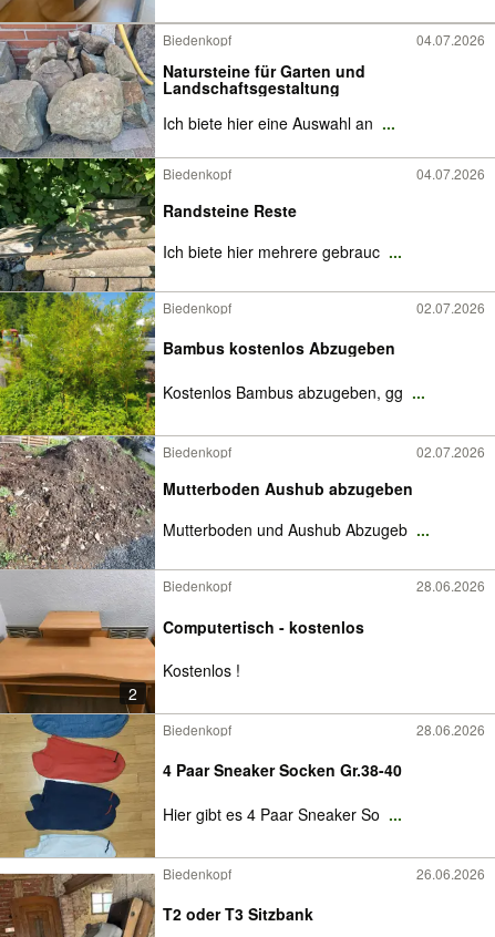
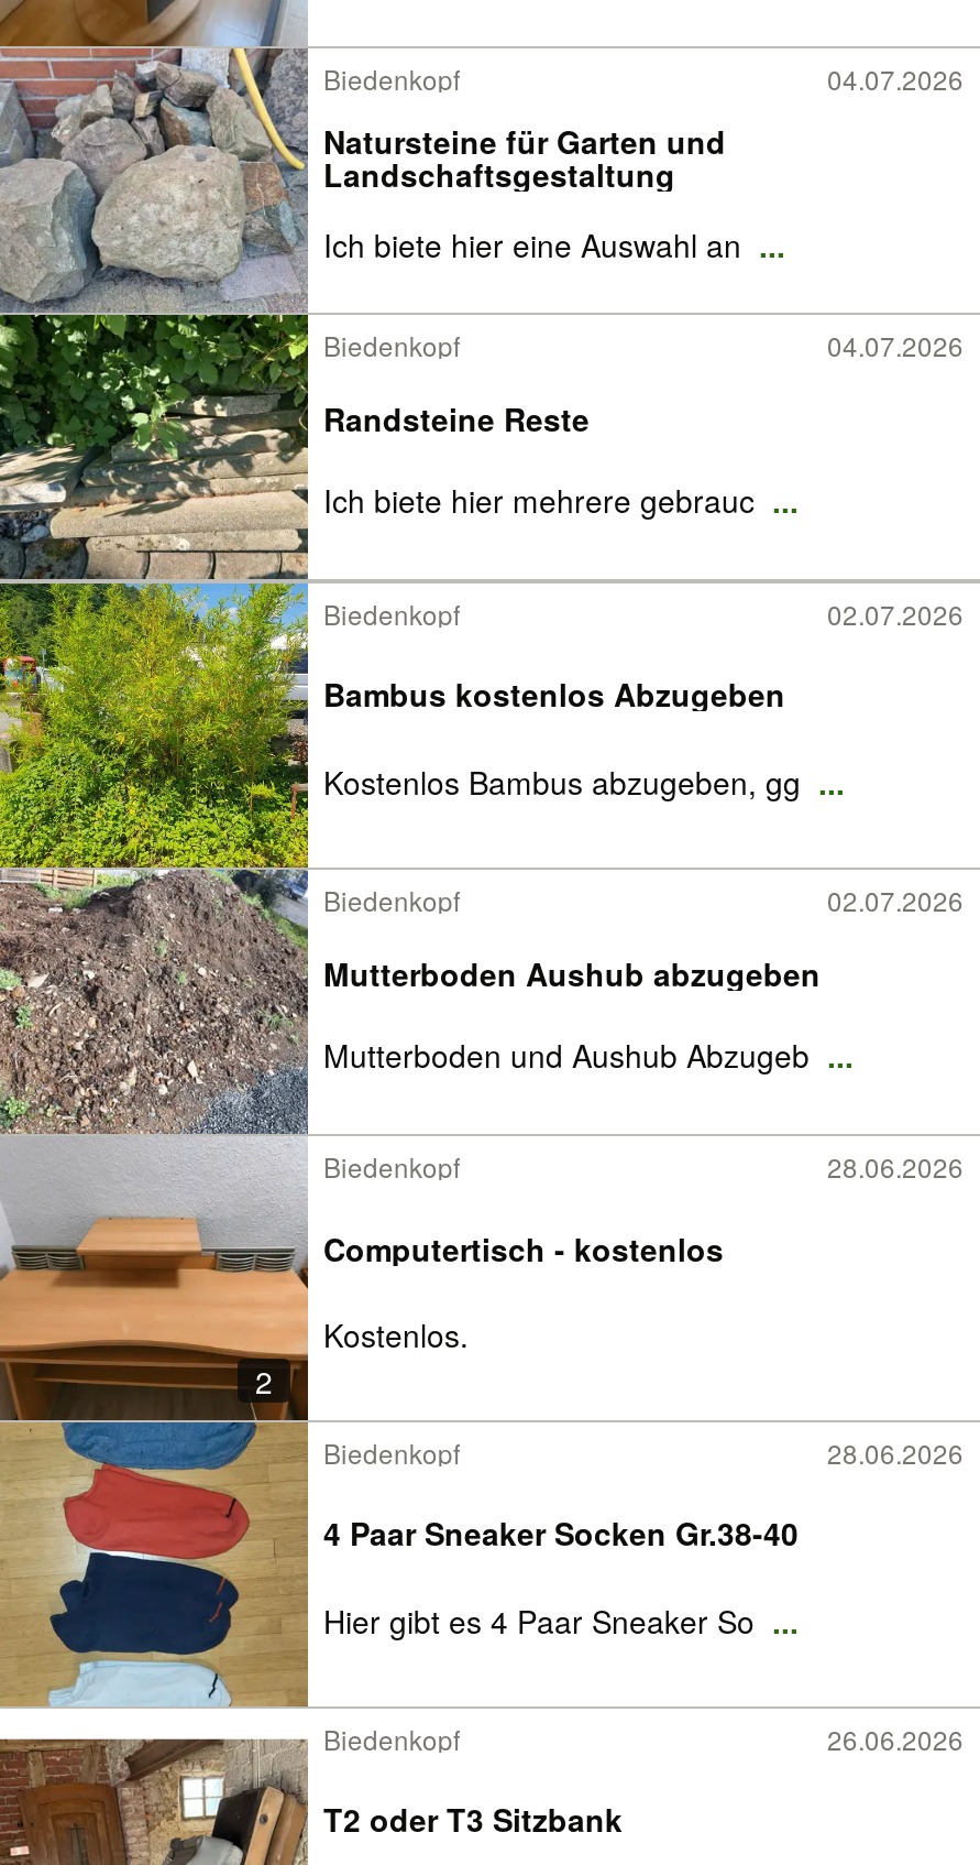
[163,659,240,681] Kostenlos ! -> [323,1313,469,1357] Kostenlos.

